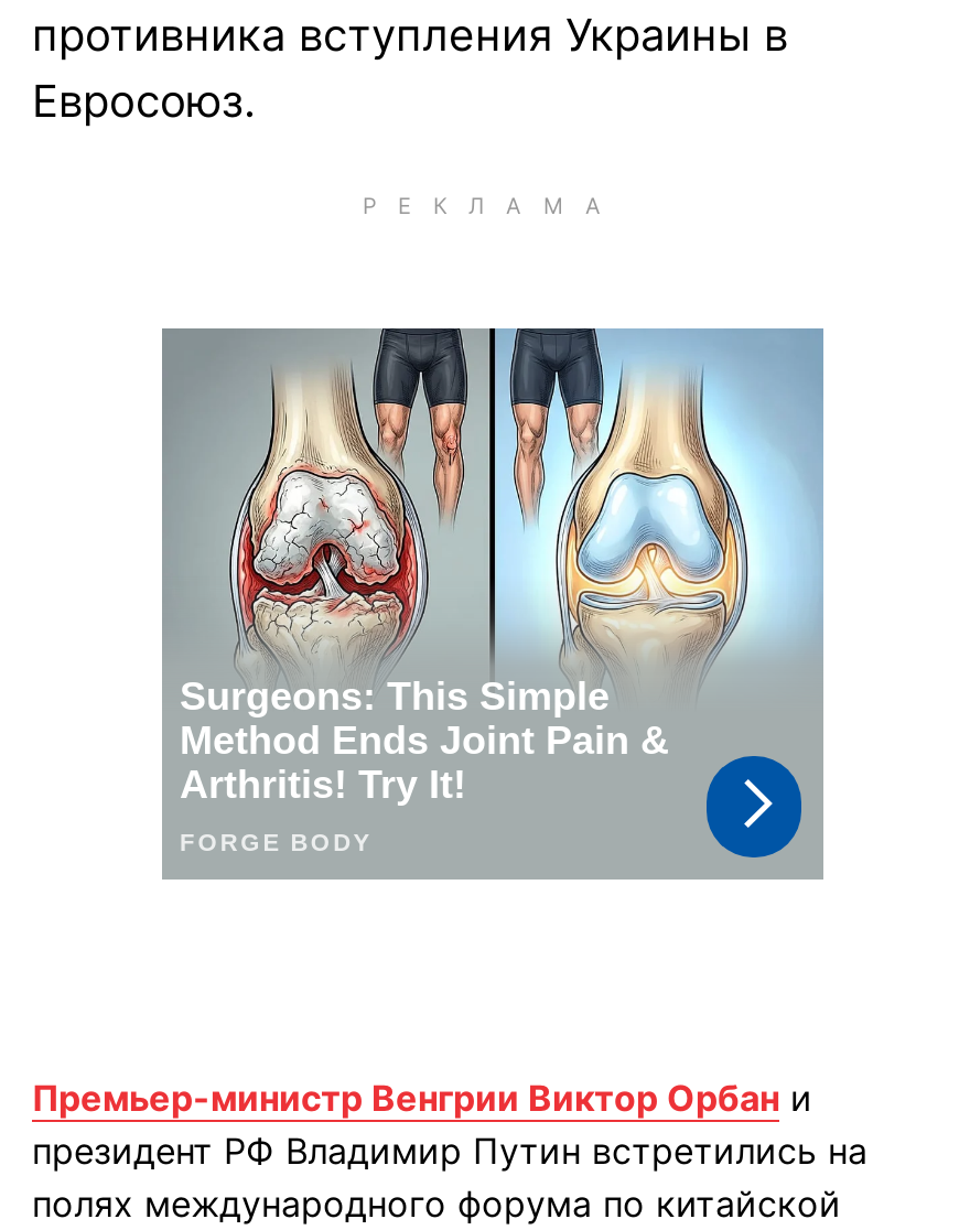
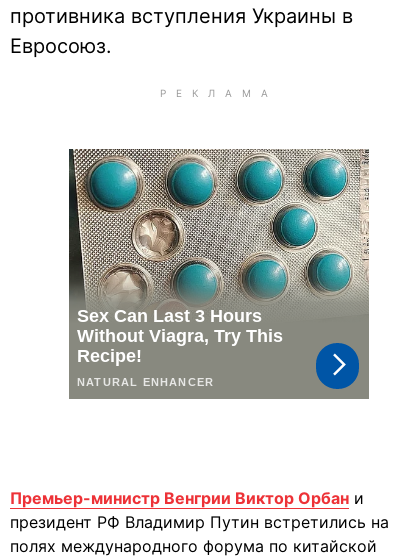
[160,326,823,880] [image] -> [69,148,369,398] [image]

